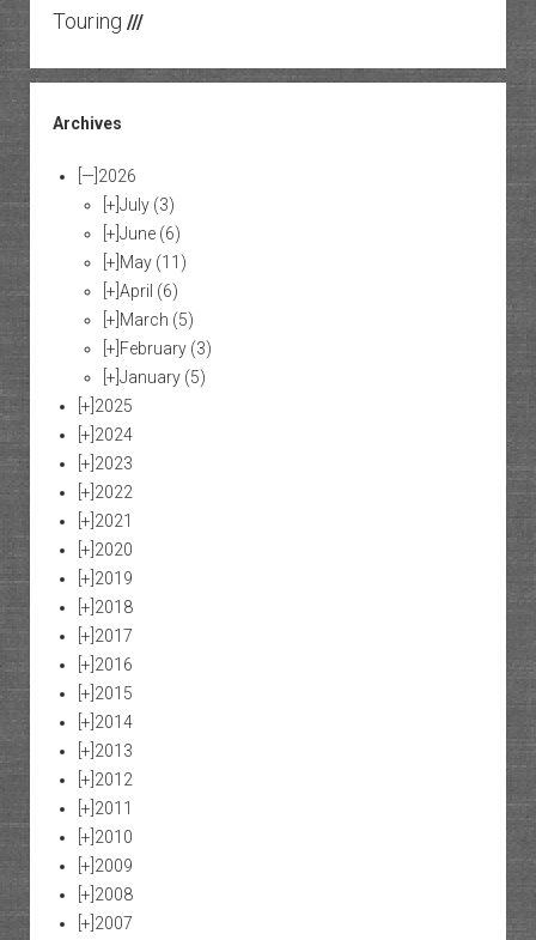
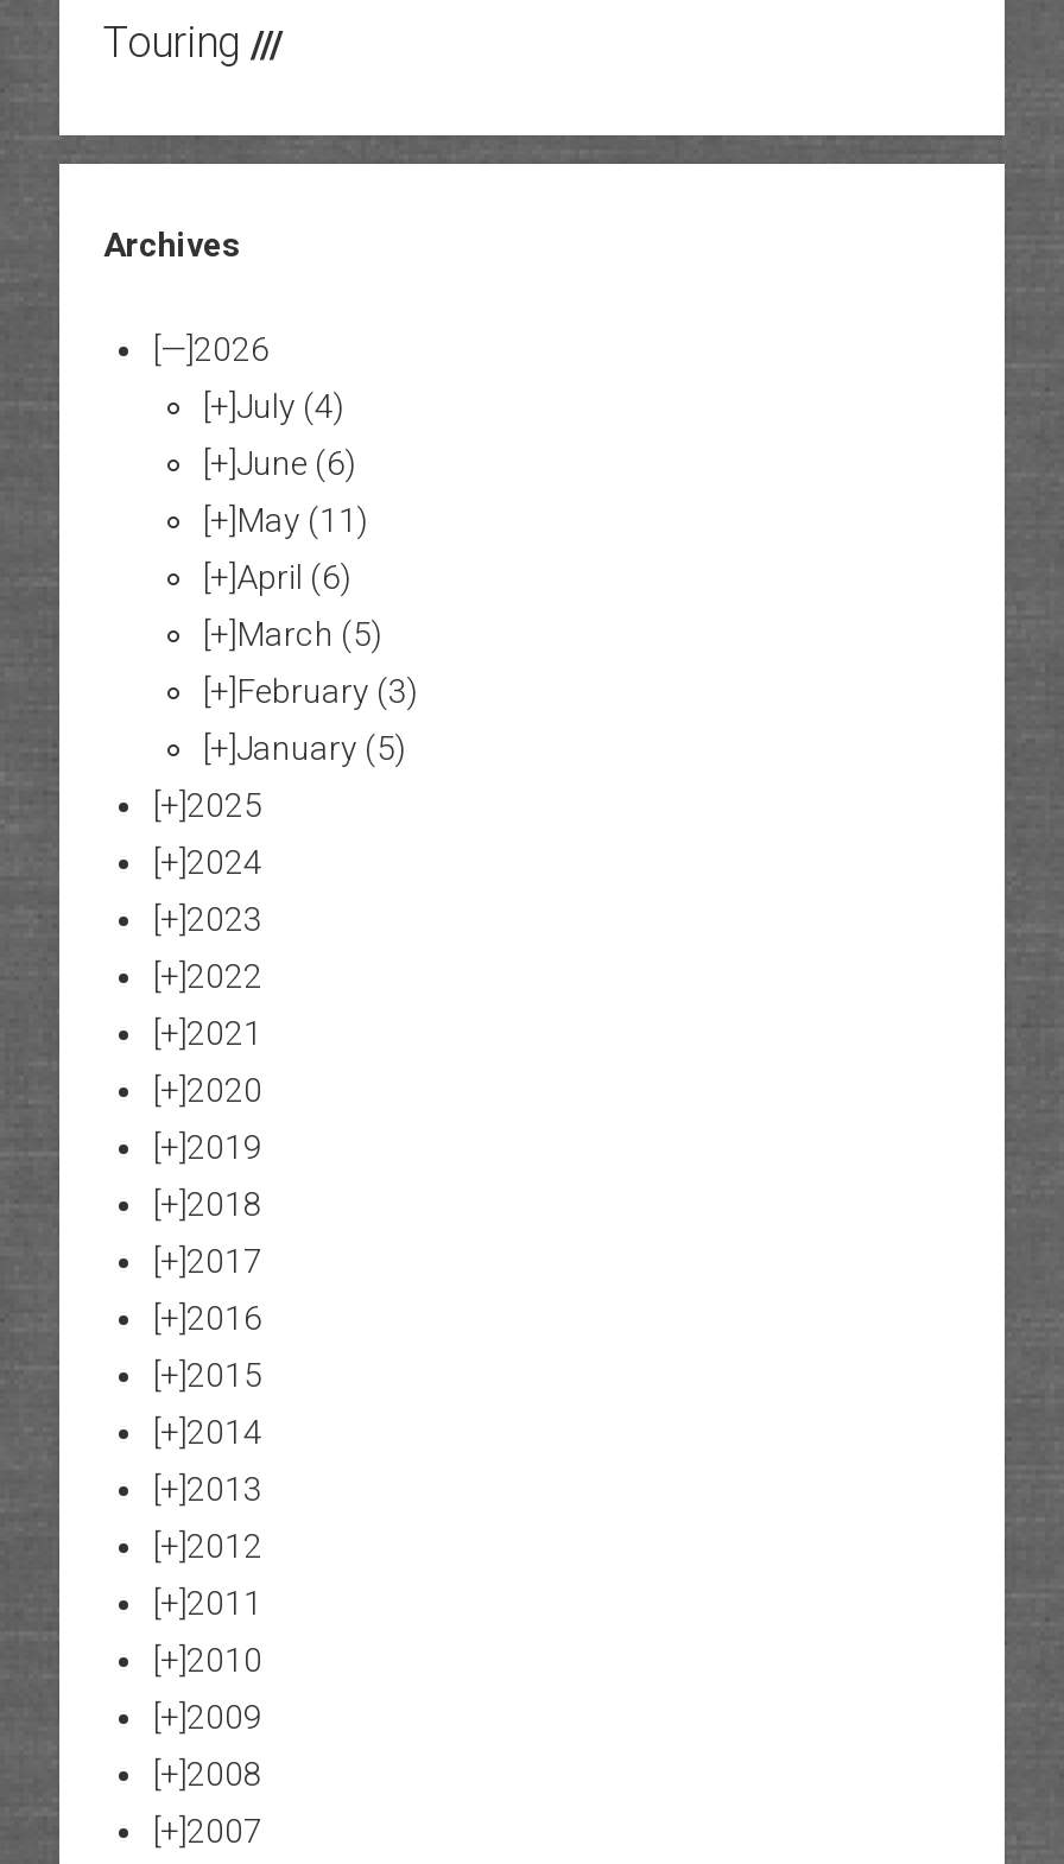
[102,195,174,214] [+] July (3) -> [203,386,346,424] [+] July (4)

